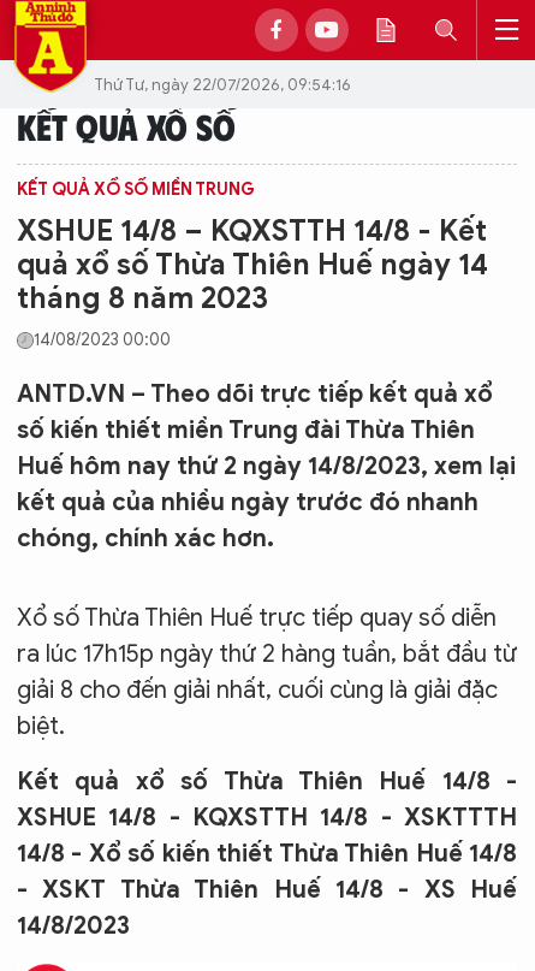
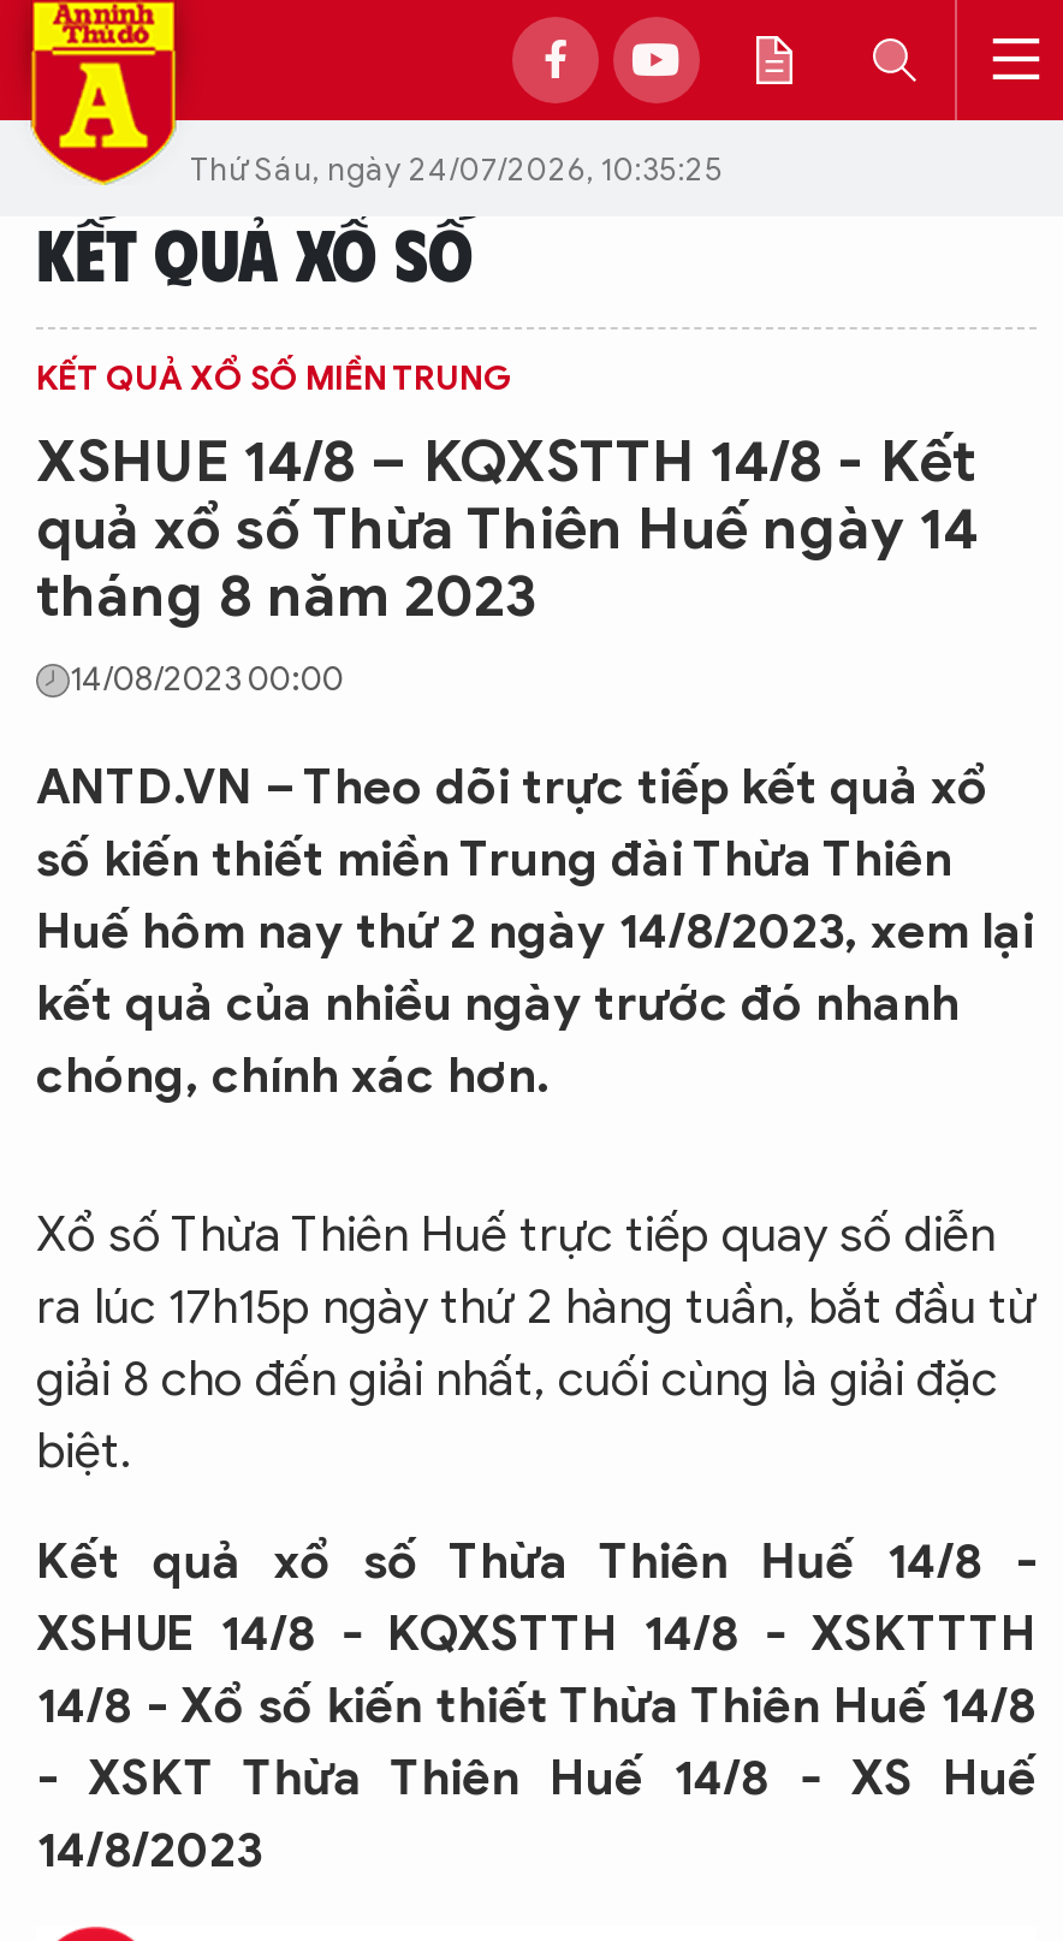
[94,74,351,94] Thứ Tư, ngày 22/07/2026, 09:54:16 -> [190,148,724,189] Thứ Sáu, ngày 24/07/2026, 10:35:25

